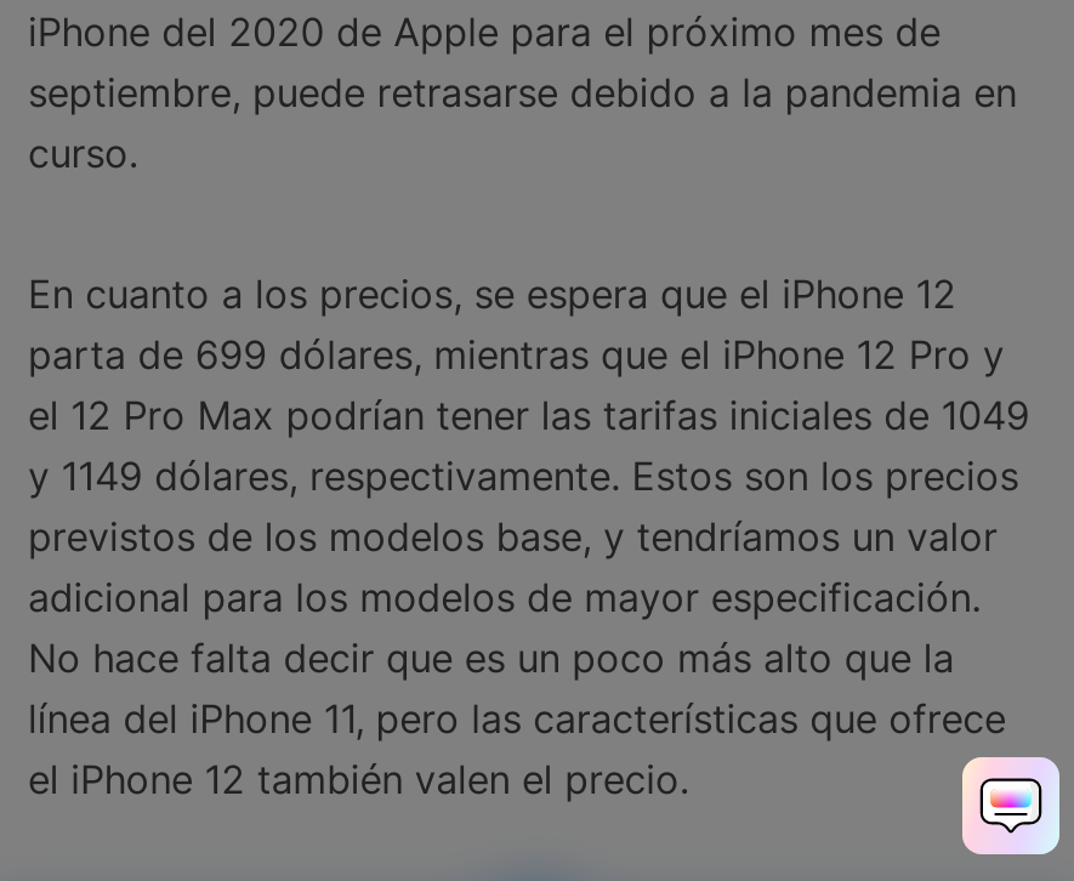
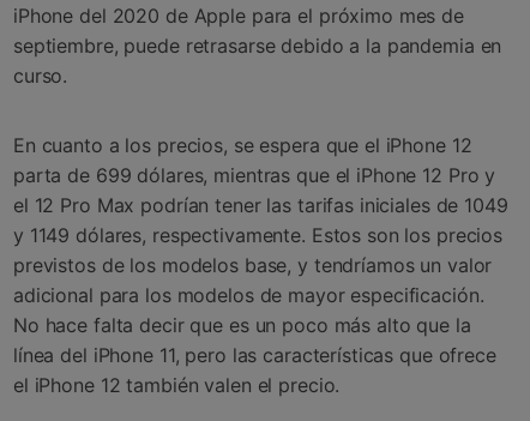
[960,755,1062,857] [image] -> none

